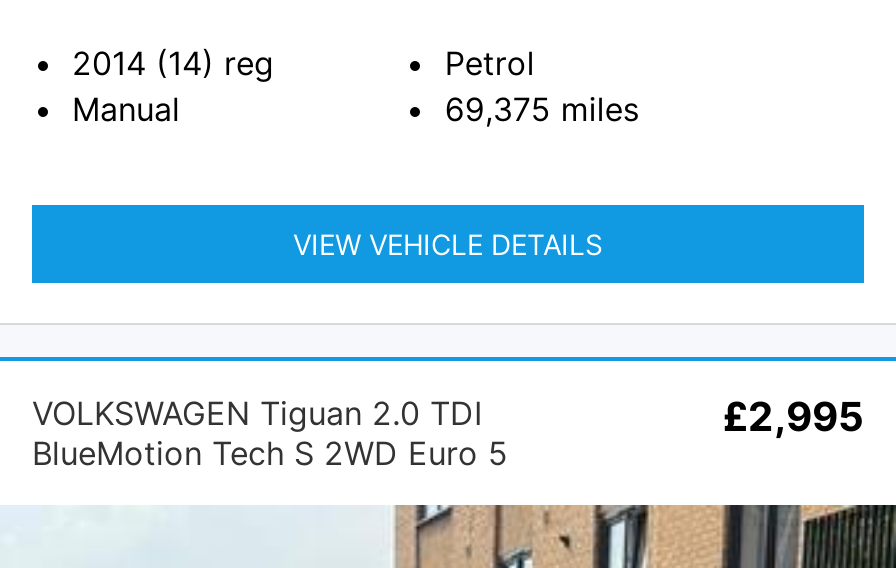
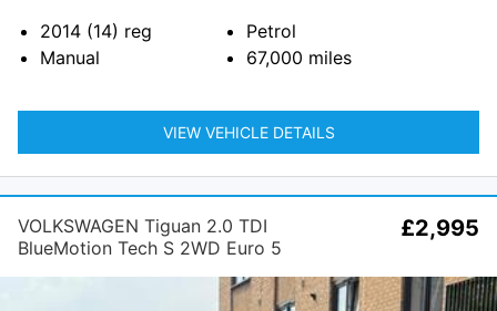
[445,89,639,129] 69,375 miles -> [247,46,352,68] 67,000 miles

